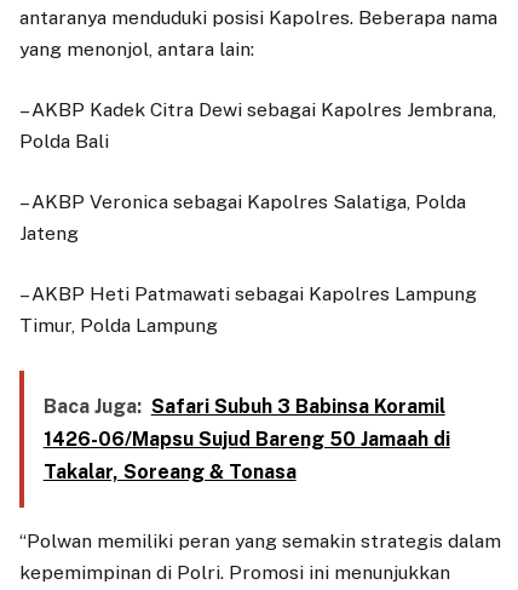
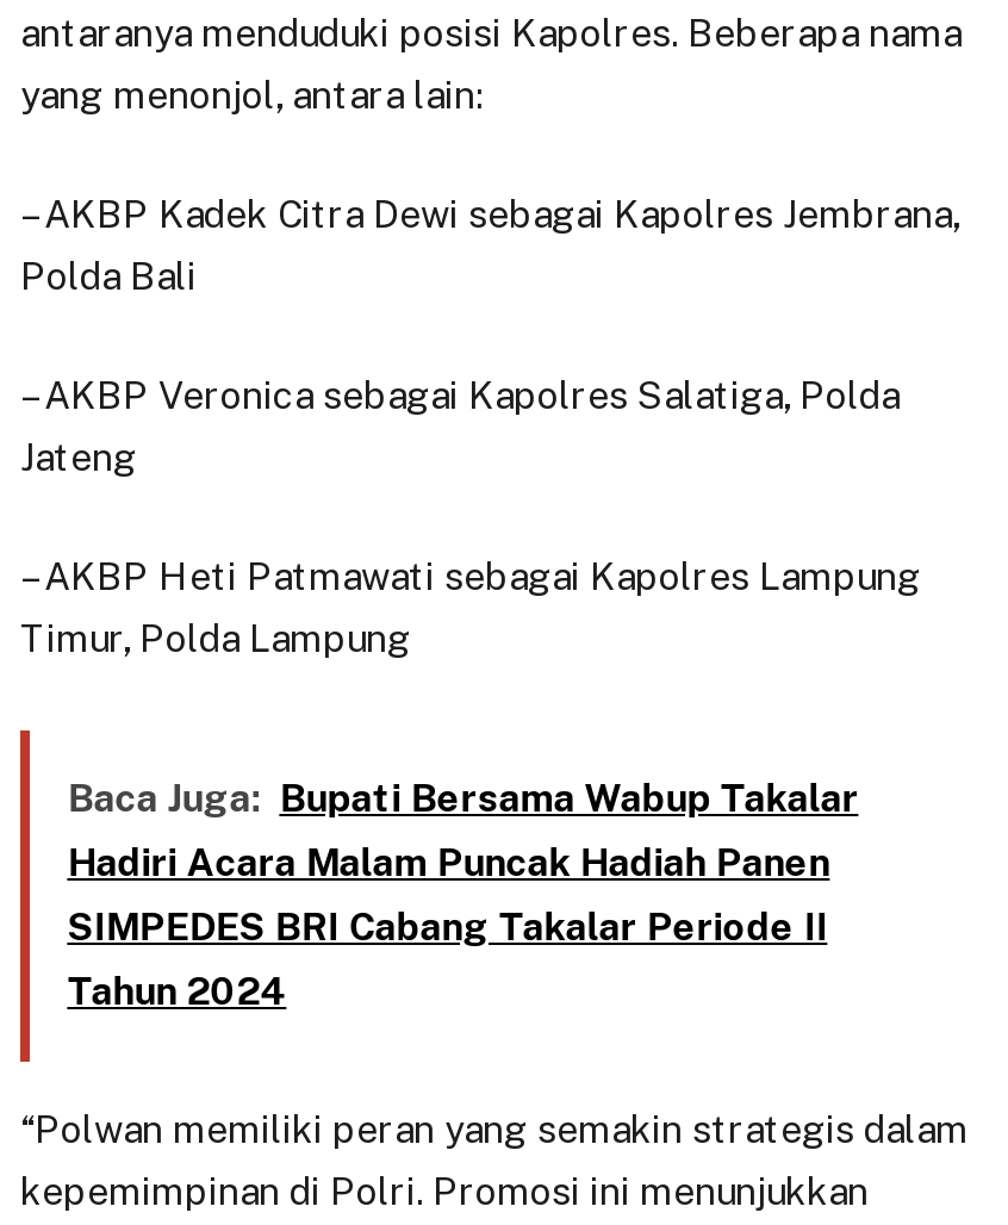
[43,395,450,483] Baca Juga: Safari Subuh 3 Babinsa Koramil | 1426-06/Mapsu Sujud Bareng 50 Jamaah di | Takalar, Soreang & Tonasa -> [67,777,858,1015] Baca Juga: Bupati Bersama Wabup Takalar | Hadiri Acara Malam Puncak Hadiah Panen | SIMPEDES BRI Cabang Takalar Periode II | Tahun 2024

